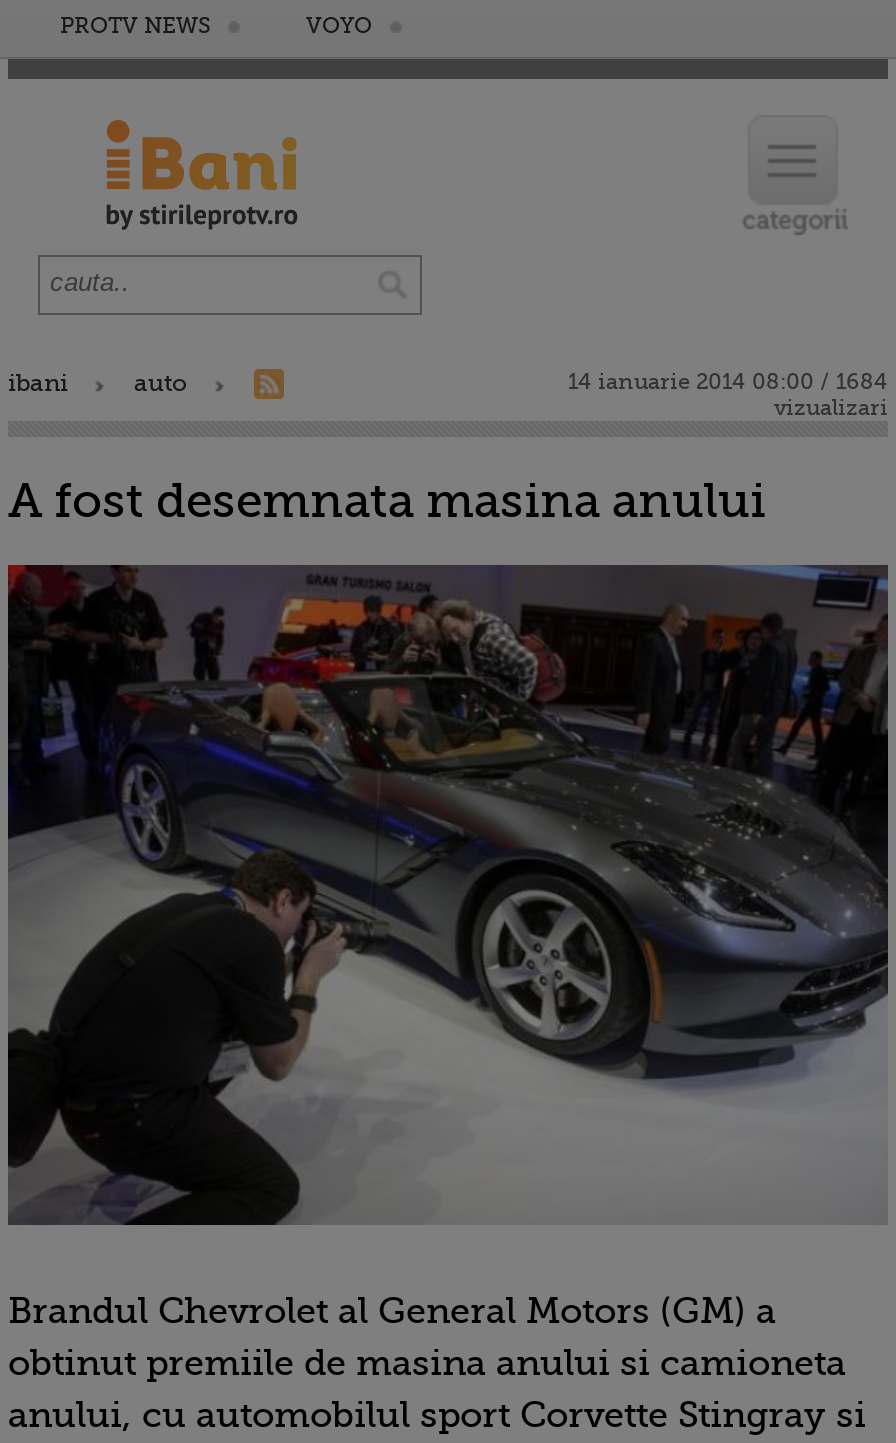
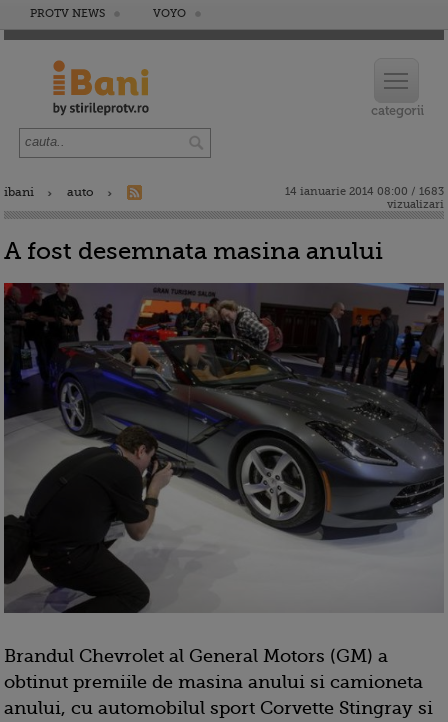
[568,369,888,395] 14 ianuarie 2014 08:00 / 1684 -> [285,185,444,198] 14 ianuarie 2014 08:00 / 1683

